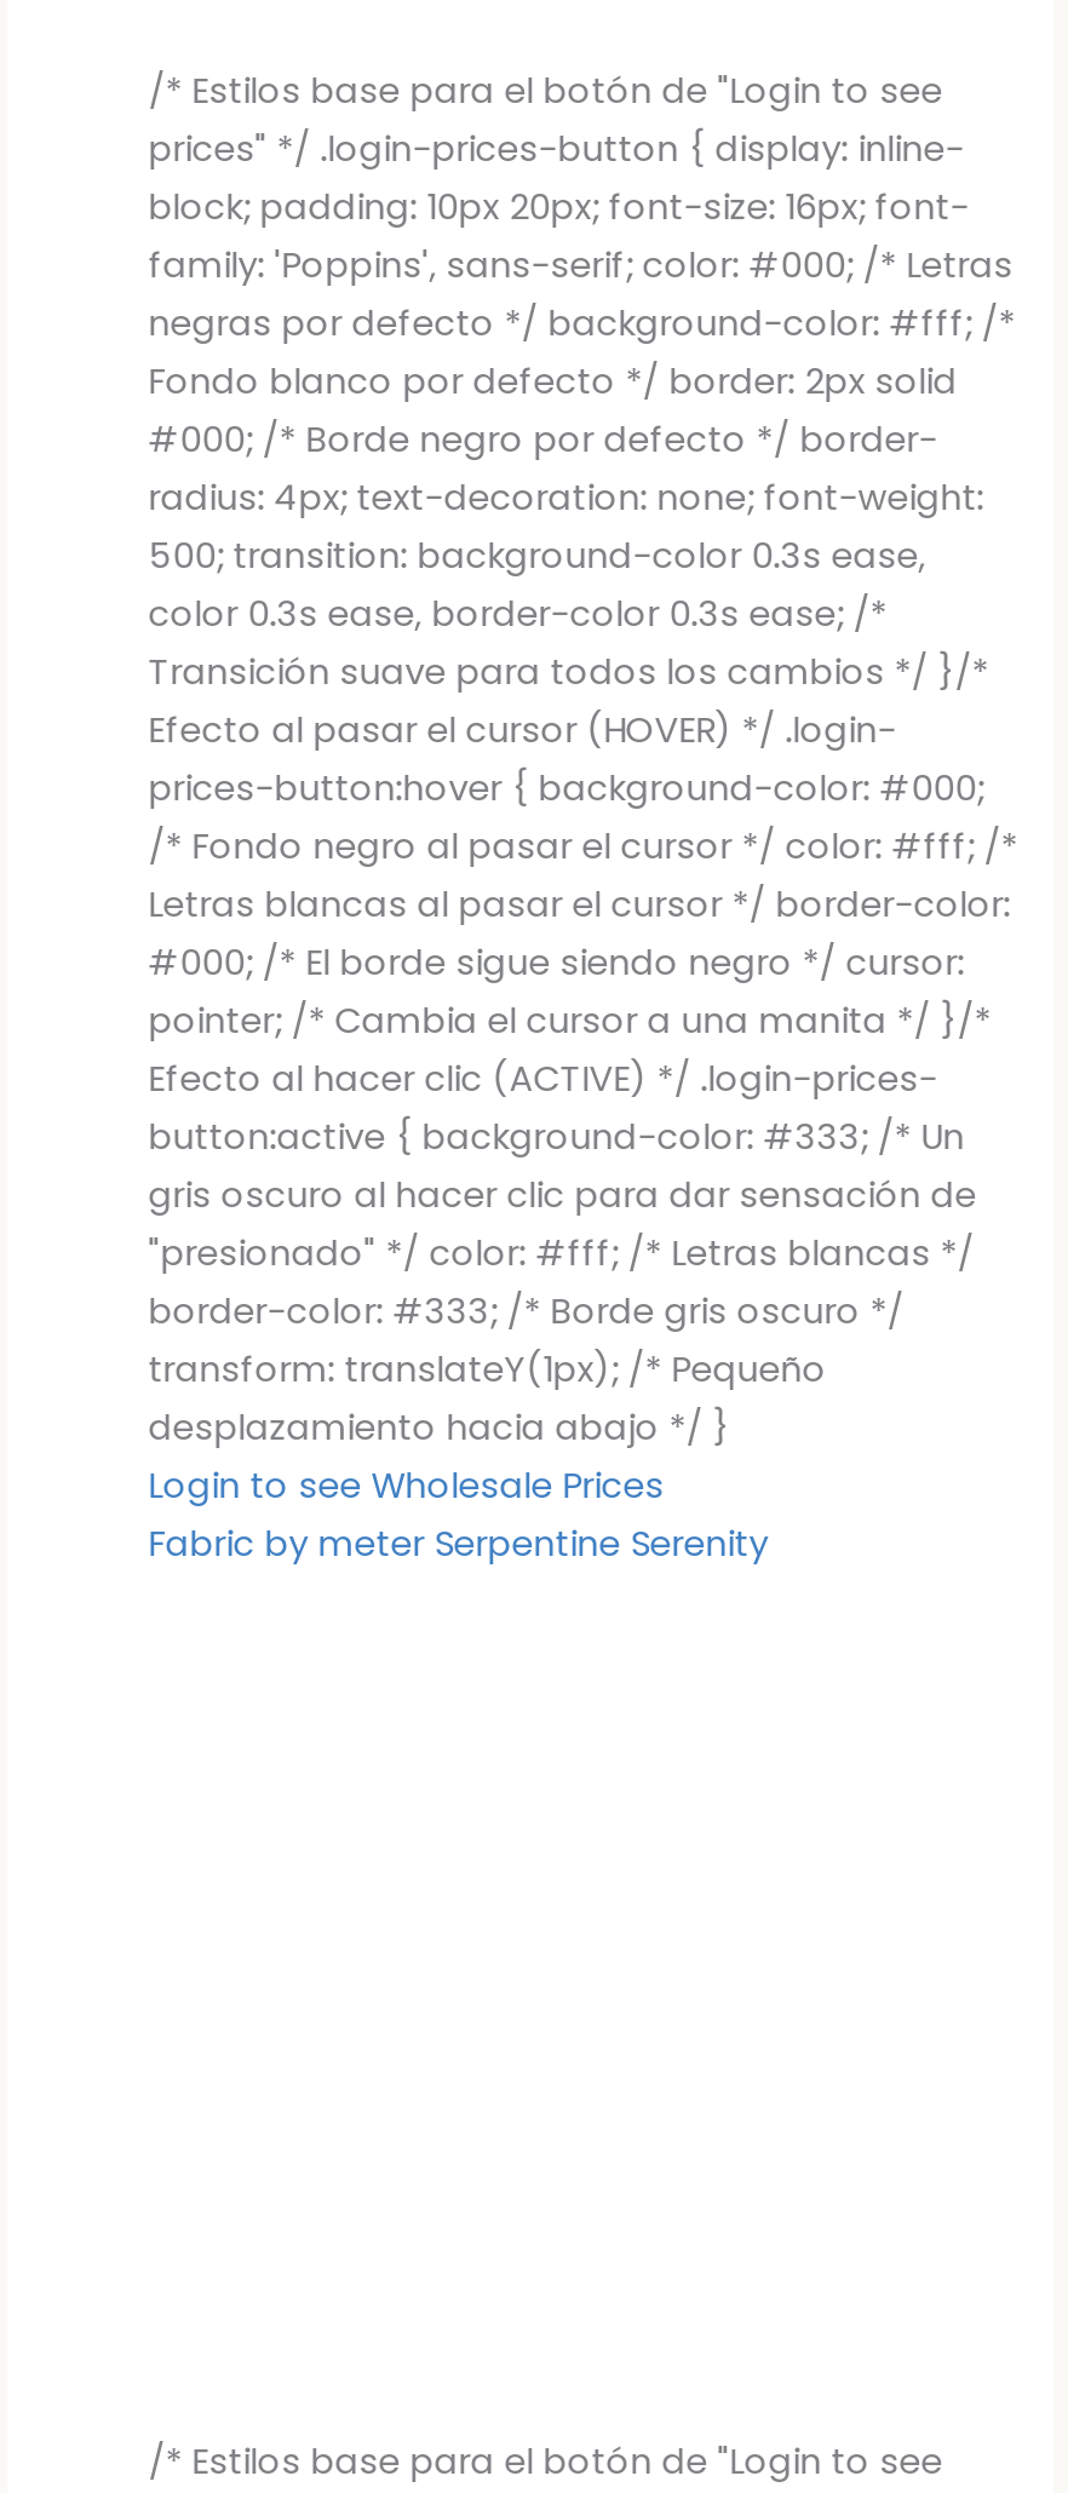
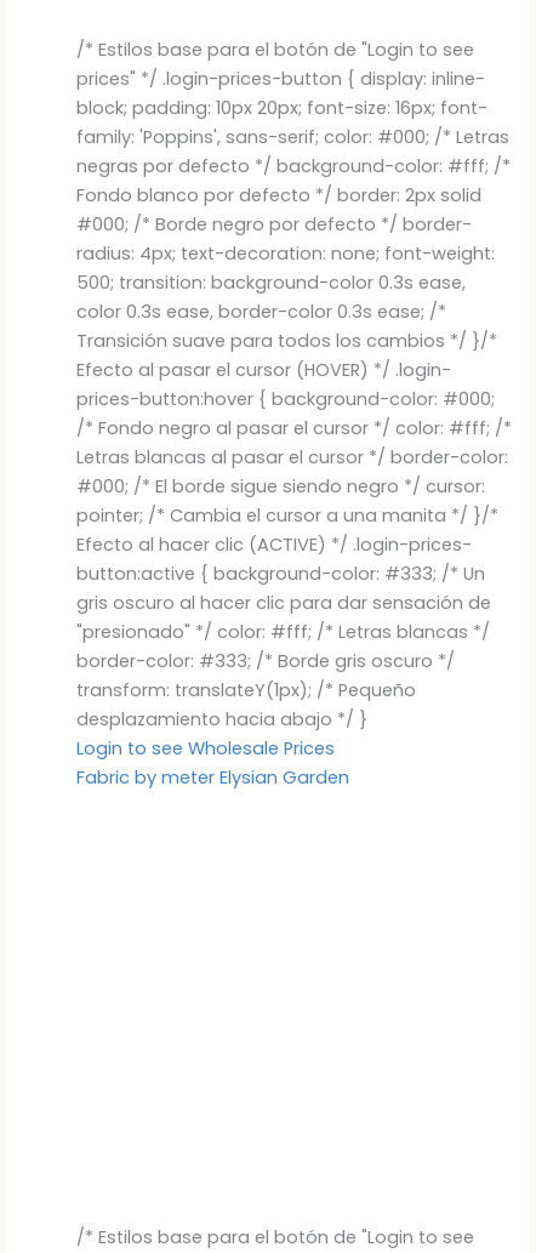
[148,1519,768,1567] Fabric by meter Serpentine Serenity -> [77,765,349,789] Fabric by meter Elysian Garden

